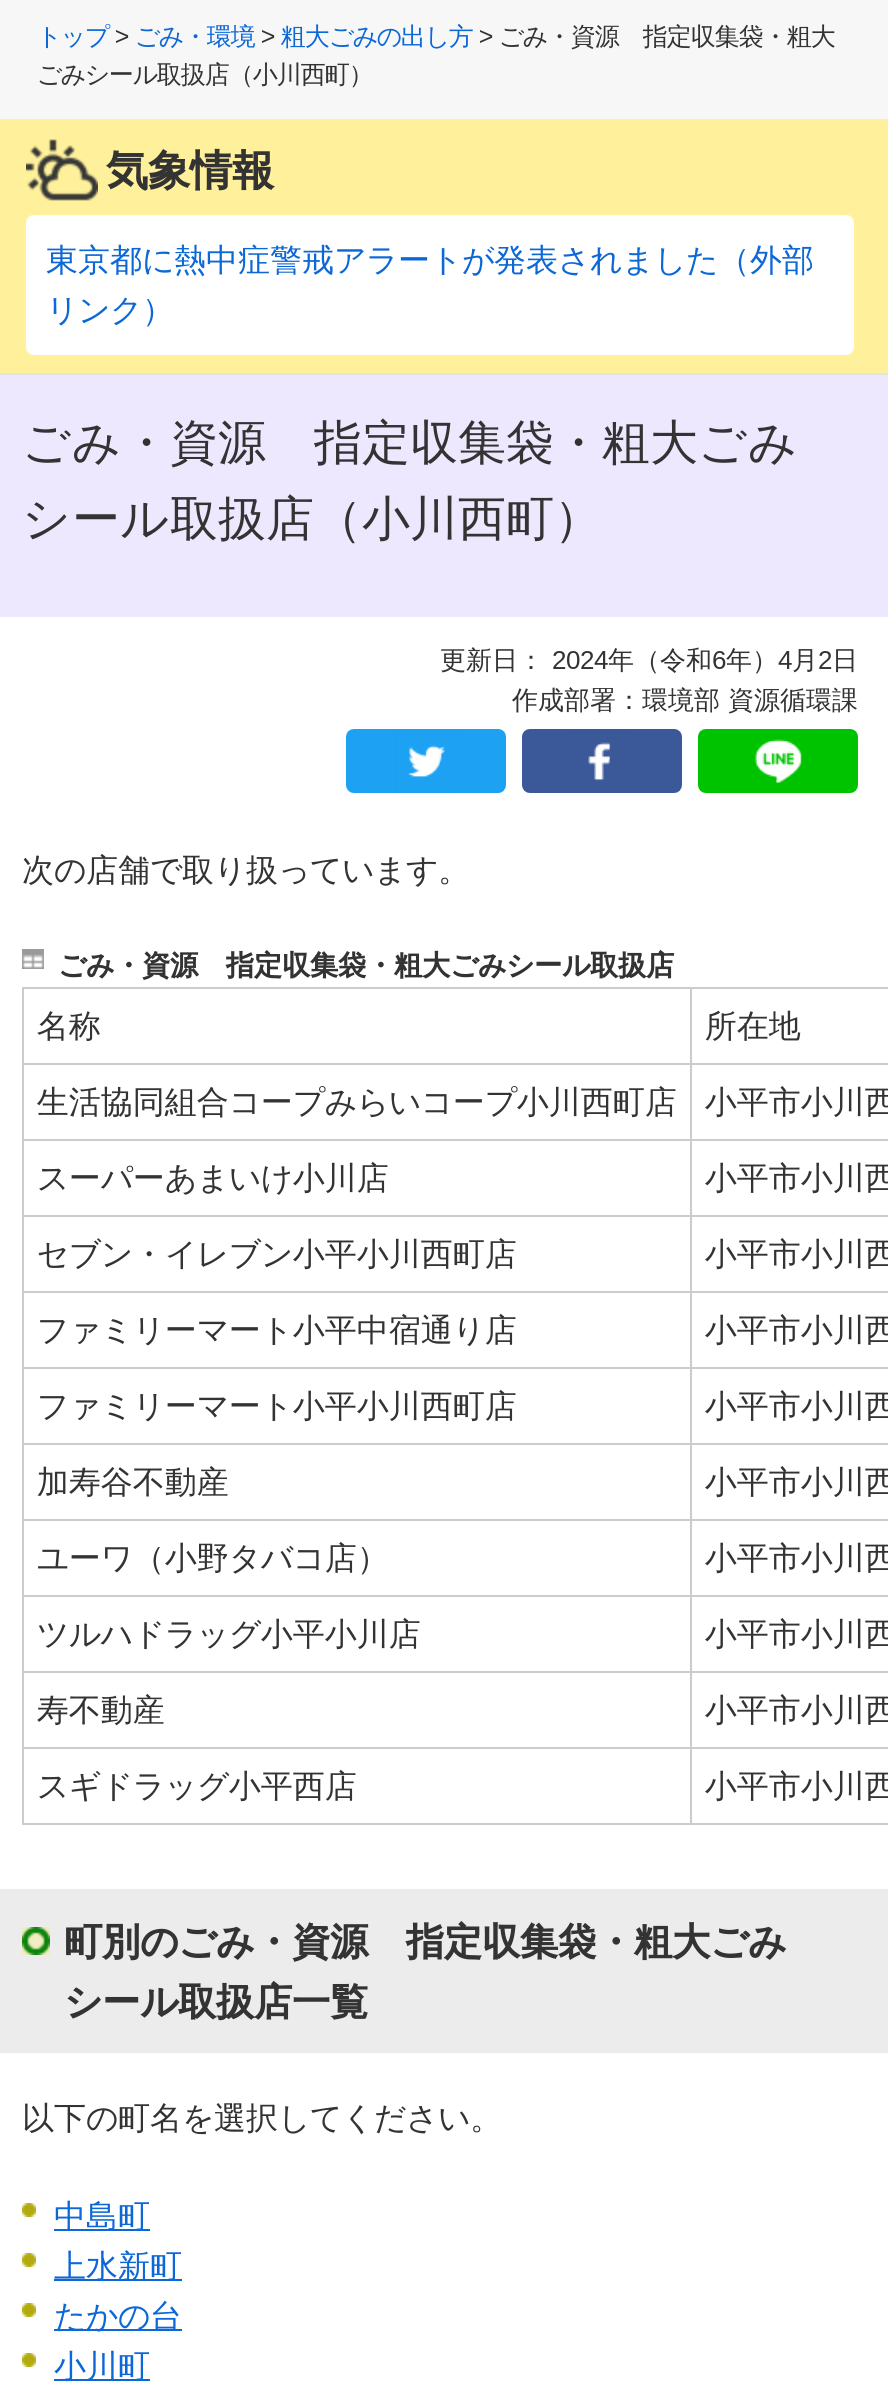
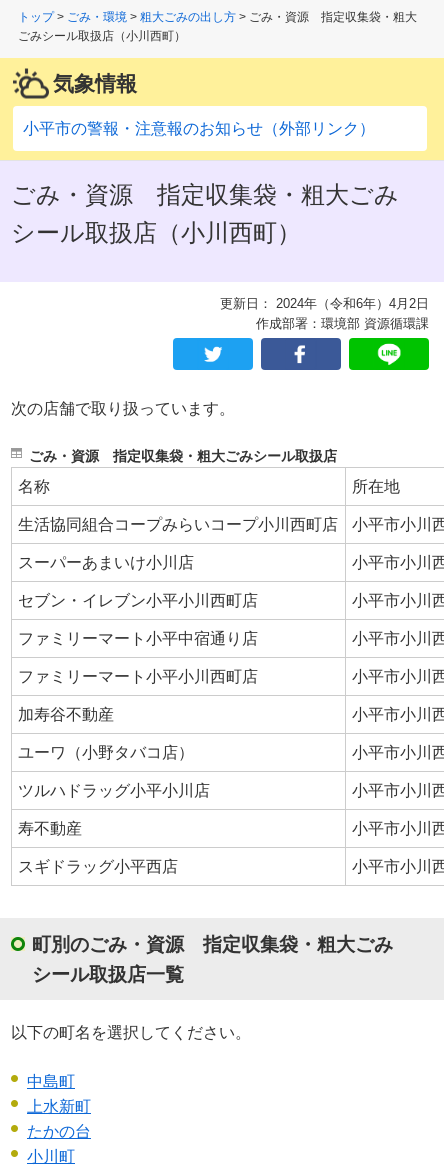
[46,244,814,328] 東京都に熱中症警戒アラートが発表されました（外部 | リンク） -> [23,120,375,137] 小平市の警報・注意報のお知らせ（外部リンク）

